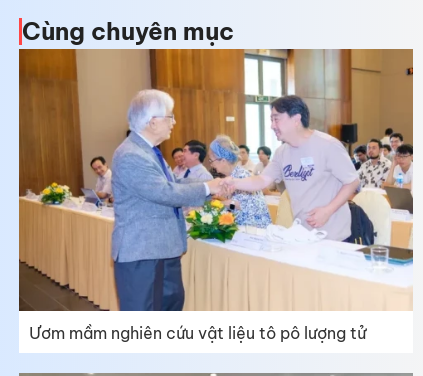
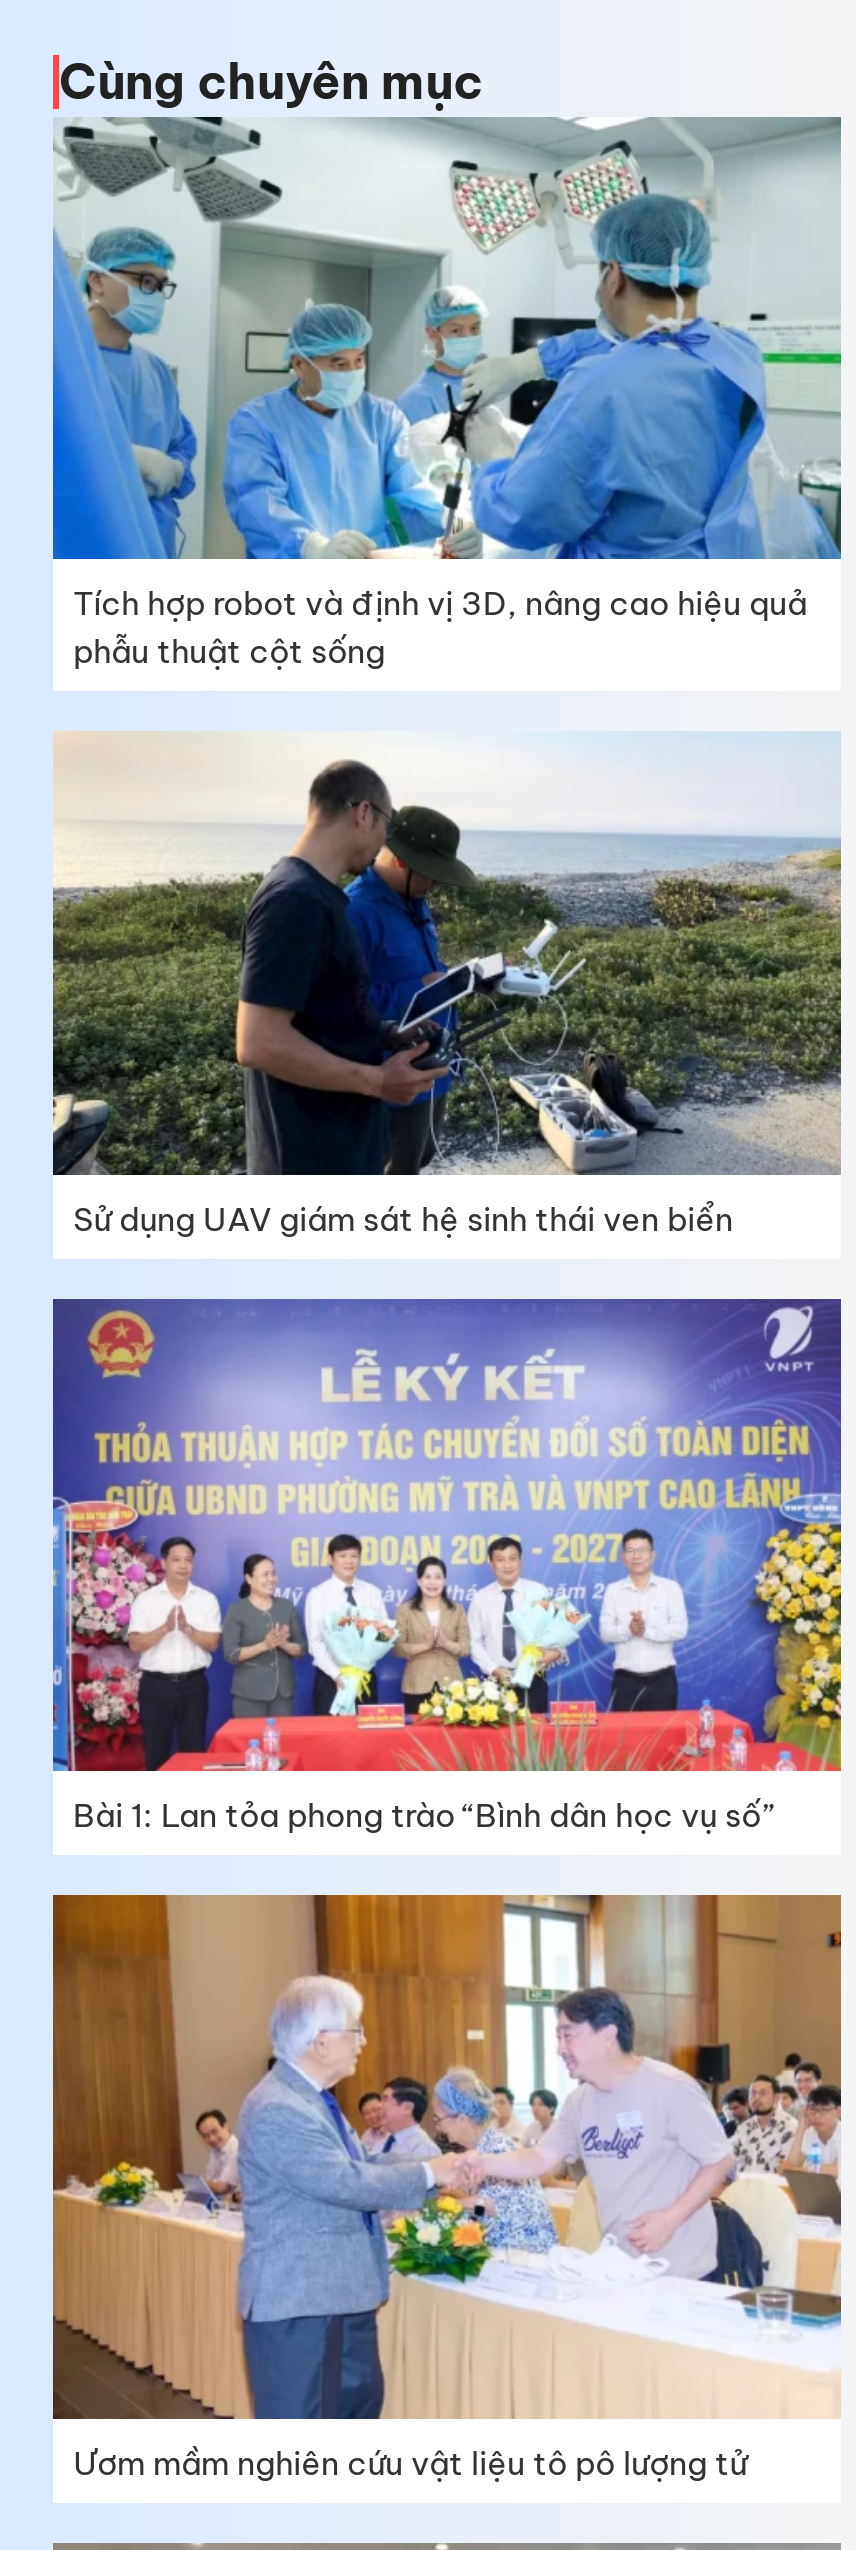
none -> [51,117,843,672] [image] | Tích hợp robot và định vị 3D, nâng cao hiệu quả | phẫu thuật cột sống
none -> [51,1297,843,1836] [image] | Bài 1: Lan tỏa phong trào “Bình dân học vụ số”
none -> [53,731,841,1239] [image] | Sử dụng UAV giám sát hệ sinh thái ven biển

